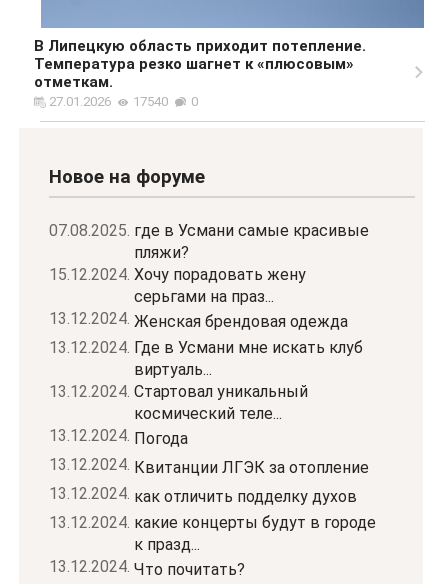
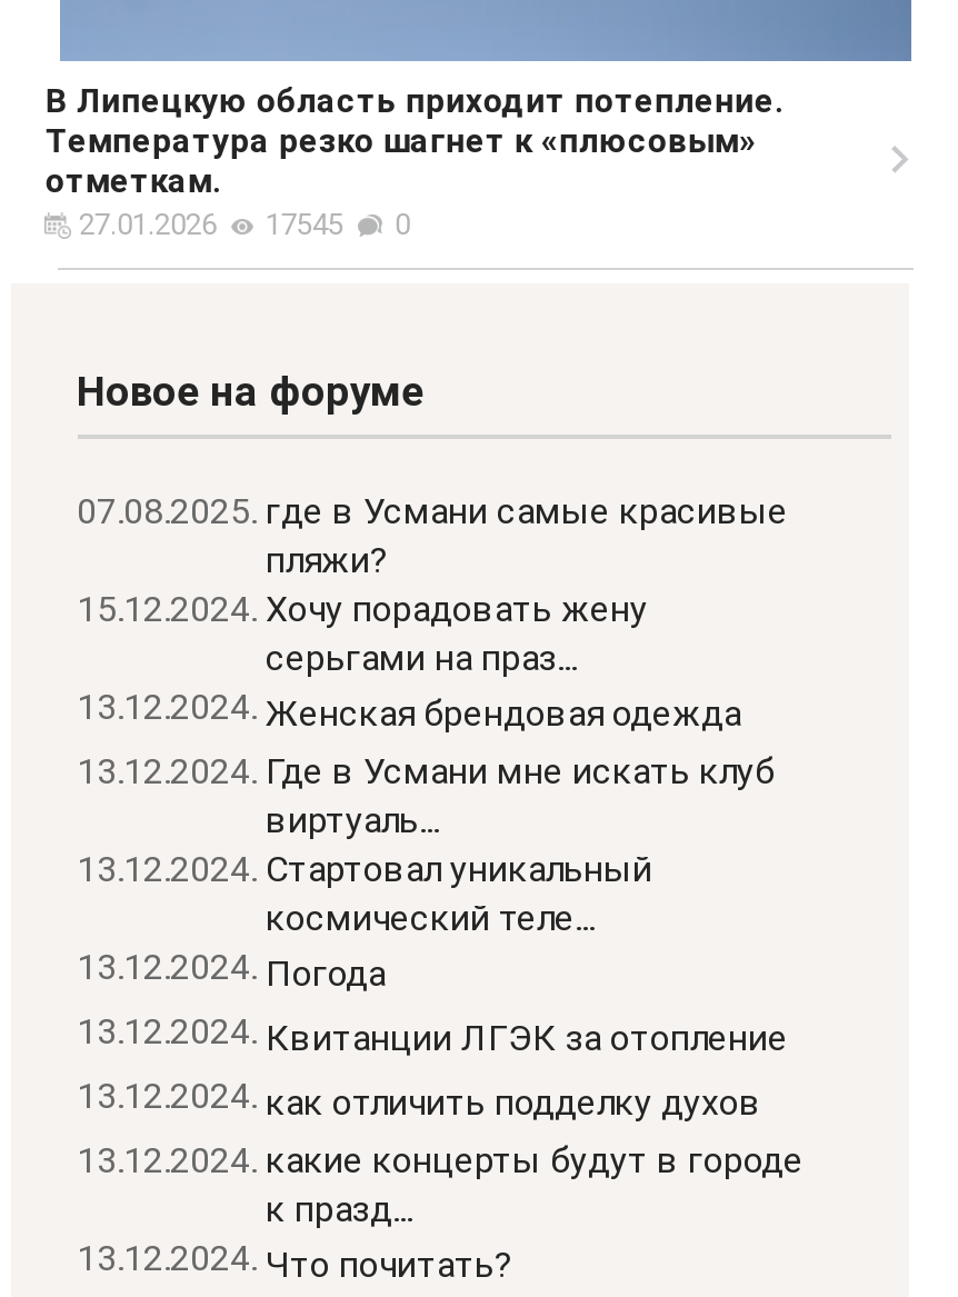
[49,94,198,109] 27.01.2026 17540 0 -> [79,207,410,241] 27.01.2026 17545 0

